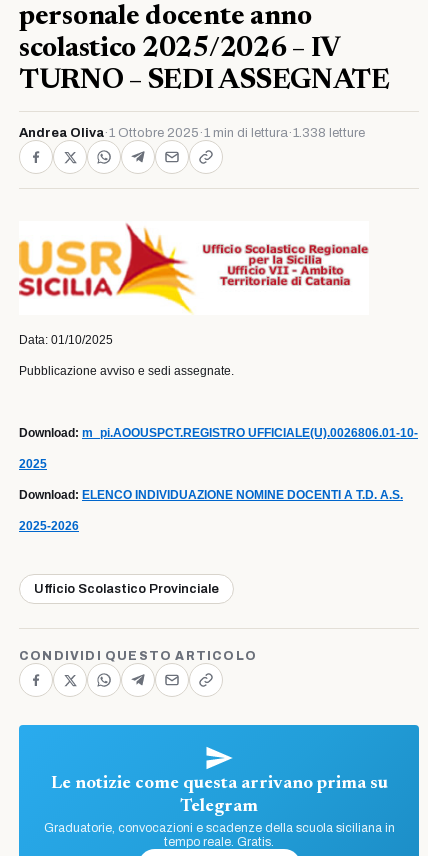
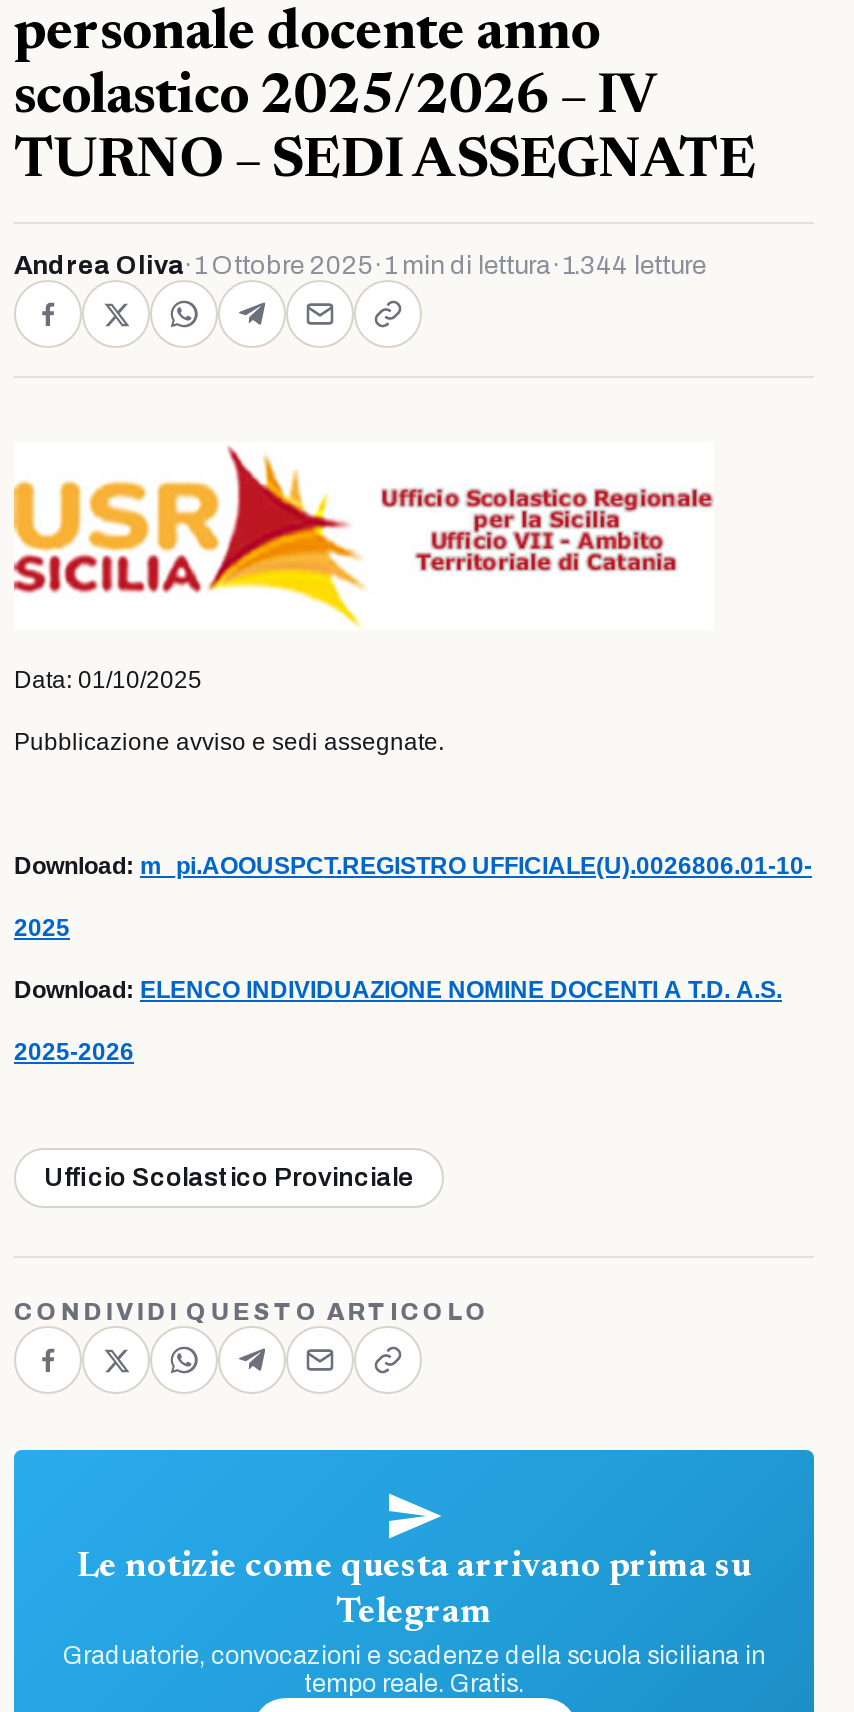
[19,126,365,140] Andrea Oliva · 1 Ottobre 2025 · 1 min di lettura · 1.338 letture -> [14,252,706,280] Andrea Oliva · 1 Ottobre 2025 · 1 min di lettura · 1.344 letture

